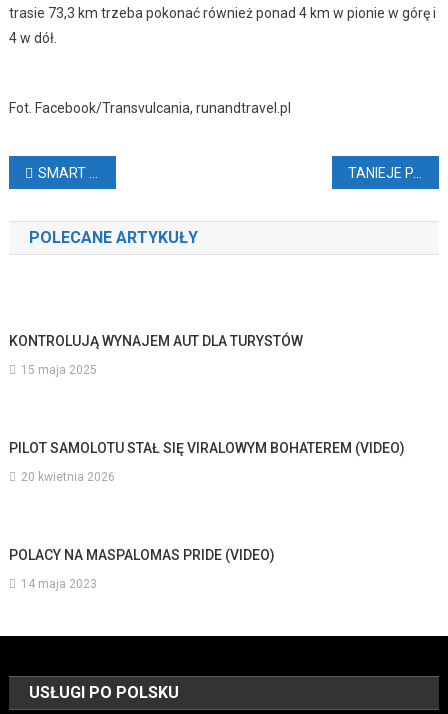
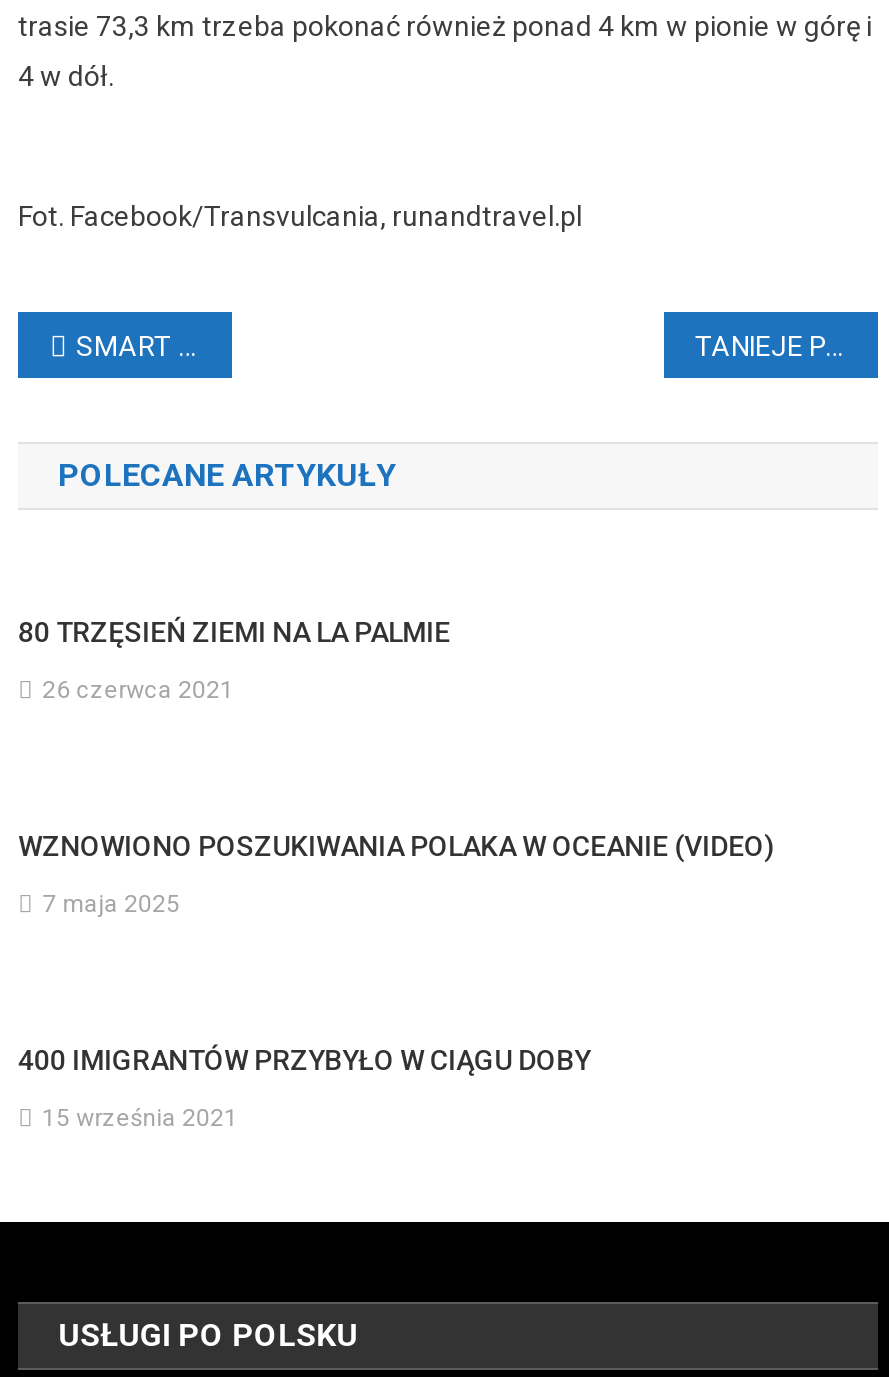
[9,333,303,349] KONTROLUJĄ WYNAJEM AUT DLA TURYSTÓW -> [18,616,450,648] 80 TRZĘSIEŃ ZIEMI NA LA PALMIE
[21,363,97,377] 15 maja 2025 -> [42,676,234,704] 26 czerwca 2021
[9,440,405,456] PILOT SAMOLOTU STAŁ SIĘ VIRALOWYM BOHATEREM (VIDEO) -> [18,830,774,862] WZNOWIONO POSZUKIWANIA POLAKA W OCEANIE (VIDEO)
[21,470,115,484] 20 kwietnia 2026 -> [42,890,180,918] 7 maja 2025
[9,547,275,563] POLACY NA MASPALOMAS PRIDE (VIDEO) -> [18,1044,590,1076] 400 IMIGRANTÓW PRZYBYŁO W CIĄGU DOBY
[21,577,97,591] 14 maja 2023 -> [42,1104,238,1132] 15 września 2021

